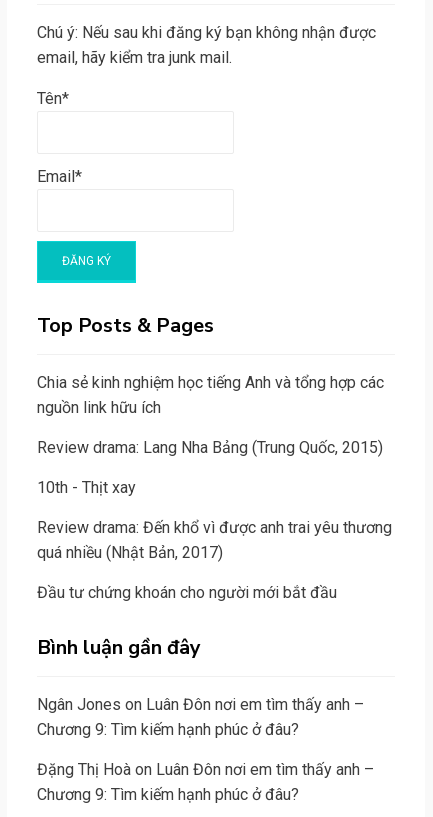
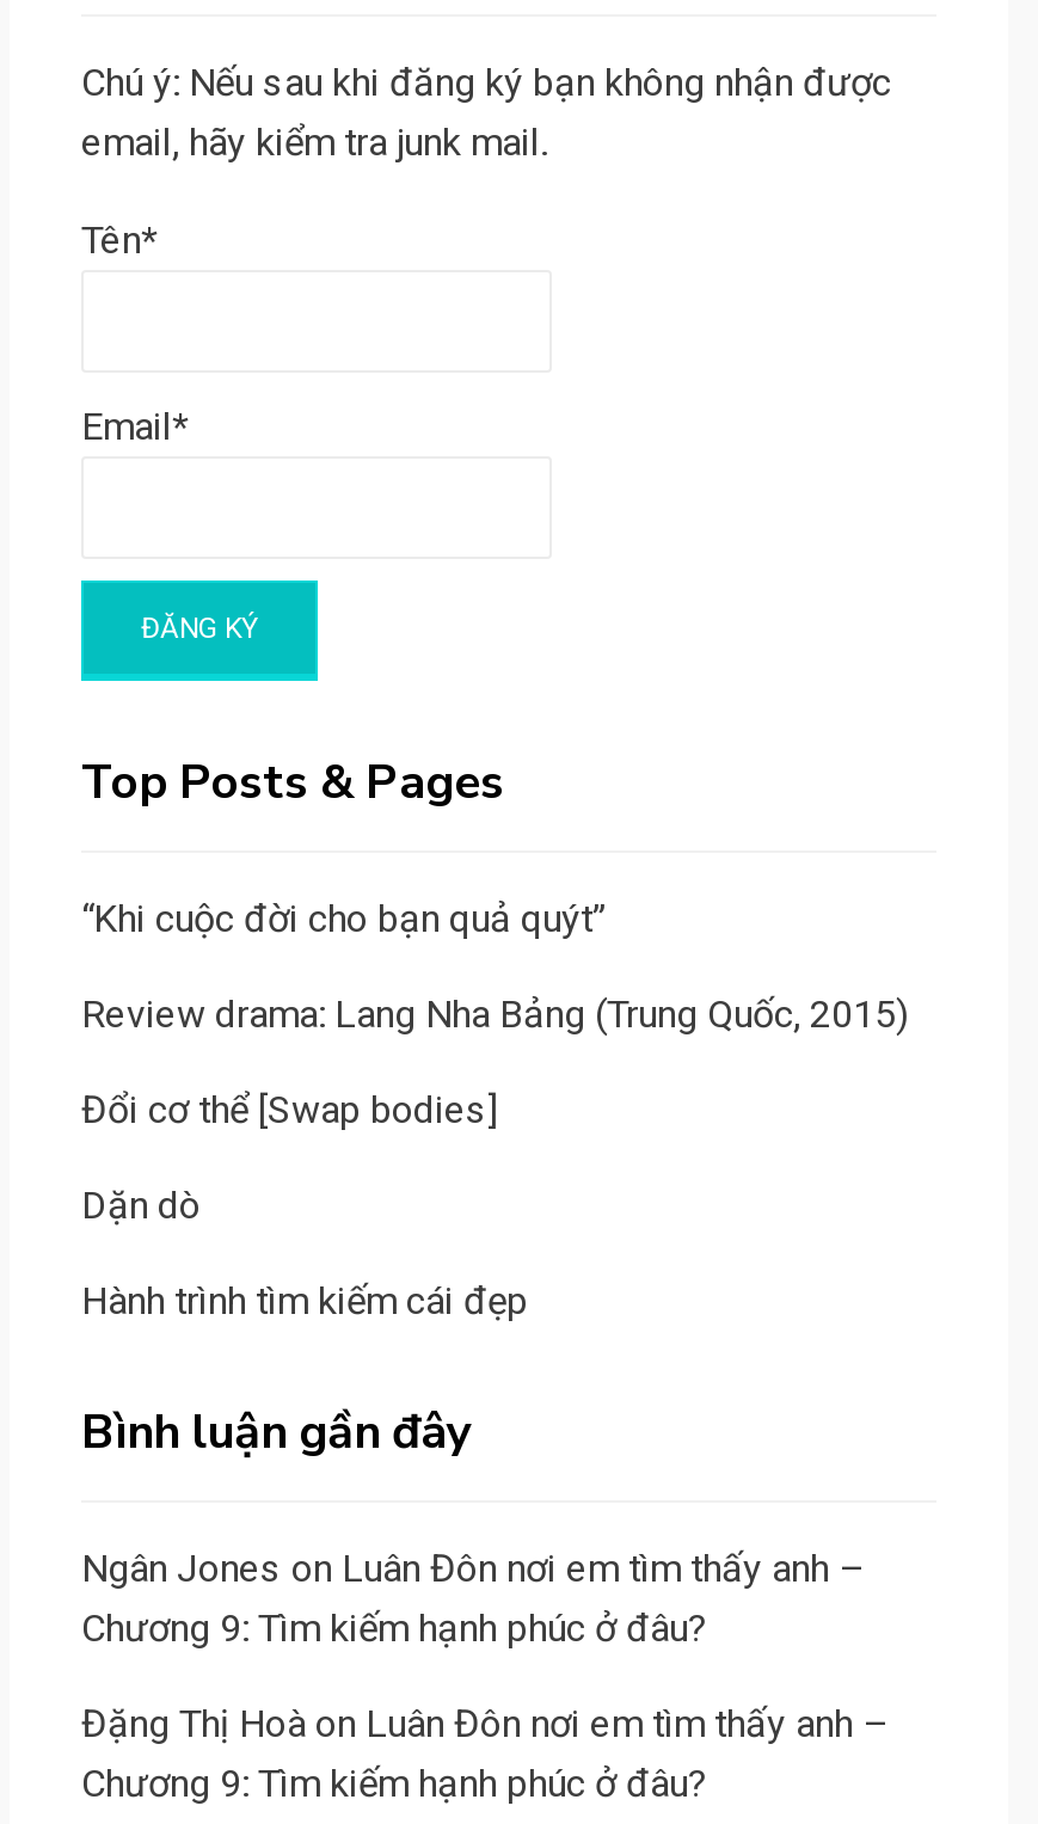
[37,373,384,417] Chia sẻ kinh nghiệm học tiếng Anh và tổng hợp các | nguồn link hữu ích -> [81,897,607,942] “Khi cuộc đời cho bạn quả quýt”
[37,478,136,497] 10th - Thịt xay -> [81,1088,497,1134] Đổi cơ thể [Swap bodies]
[37,518,392,562] Review drama: Đến khổ vì được anh trai yêu thương | quá nhiều (Nhật Bản, 2017) -> [81,1184,201,1229] Dặn dò
[37,583,337,602] Đầu tư chứng khoán cho người mới bắt đầu -> [81,1279,528,1325] Hành trình tìm kiếm cái đẹp

